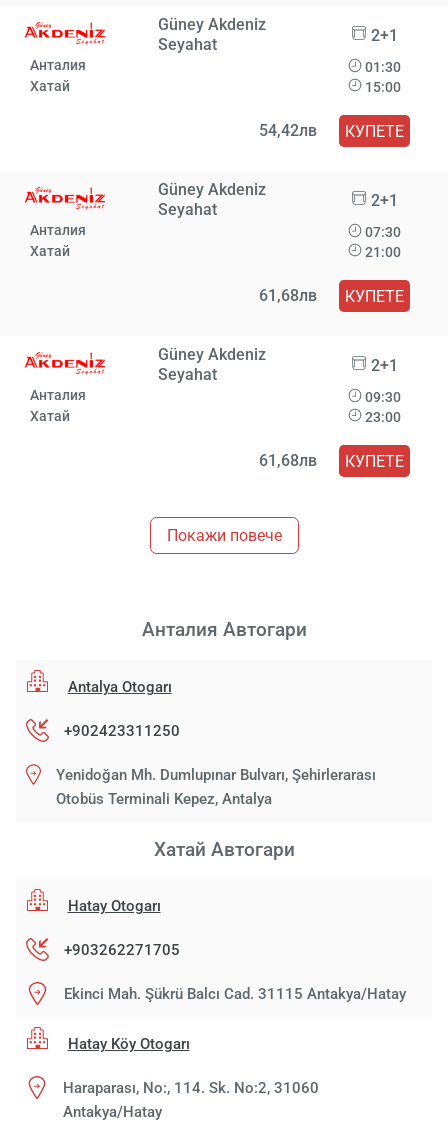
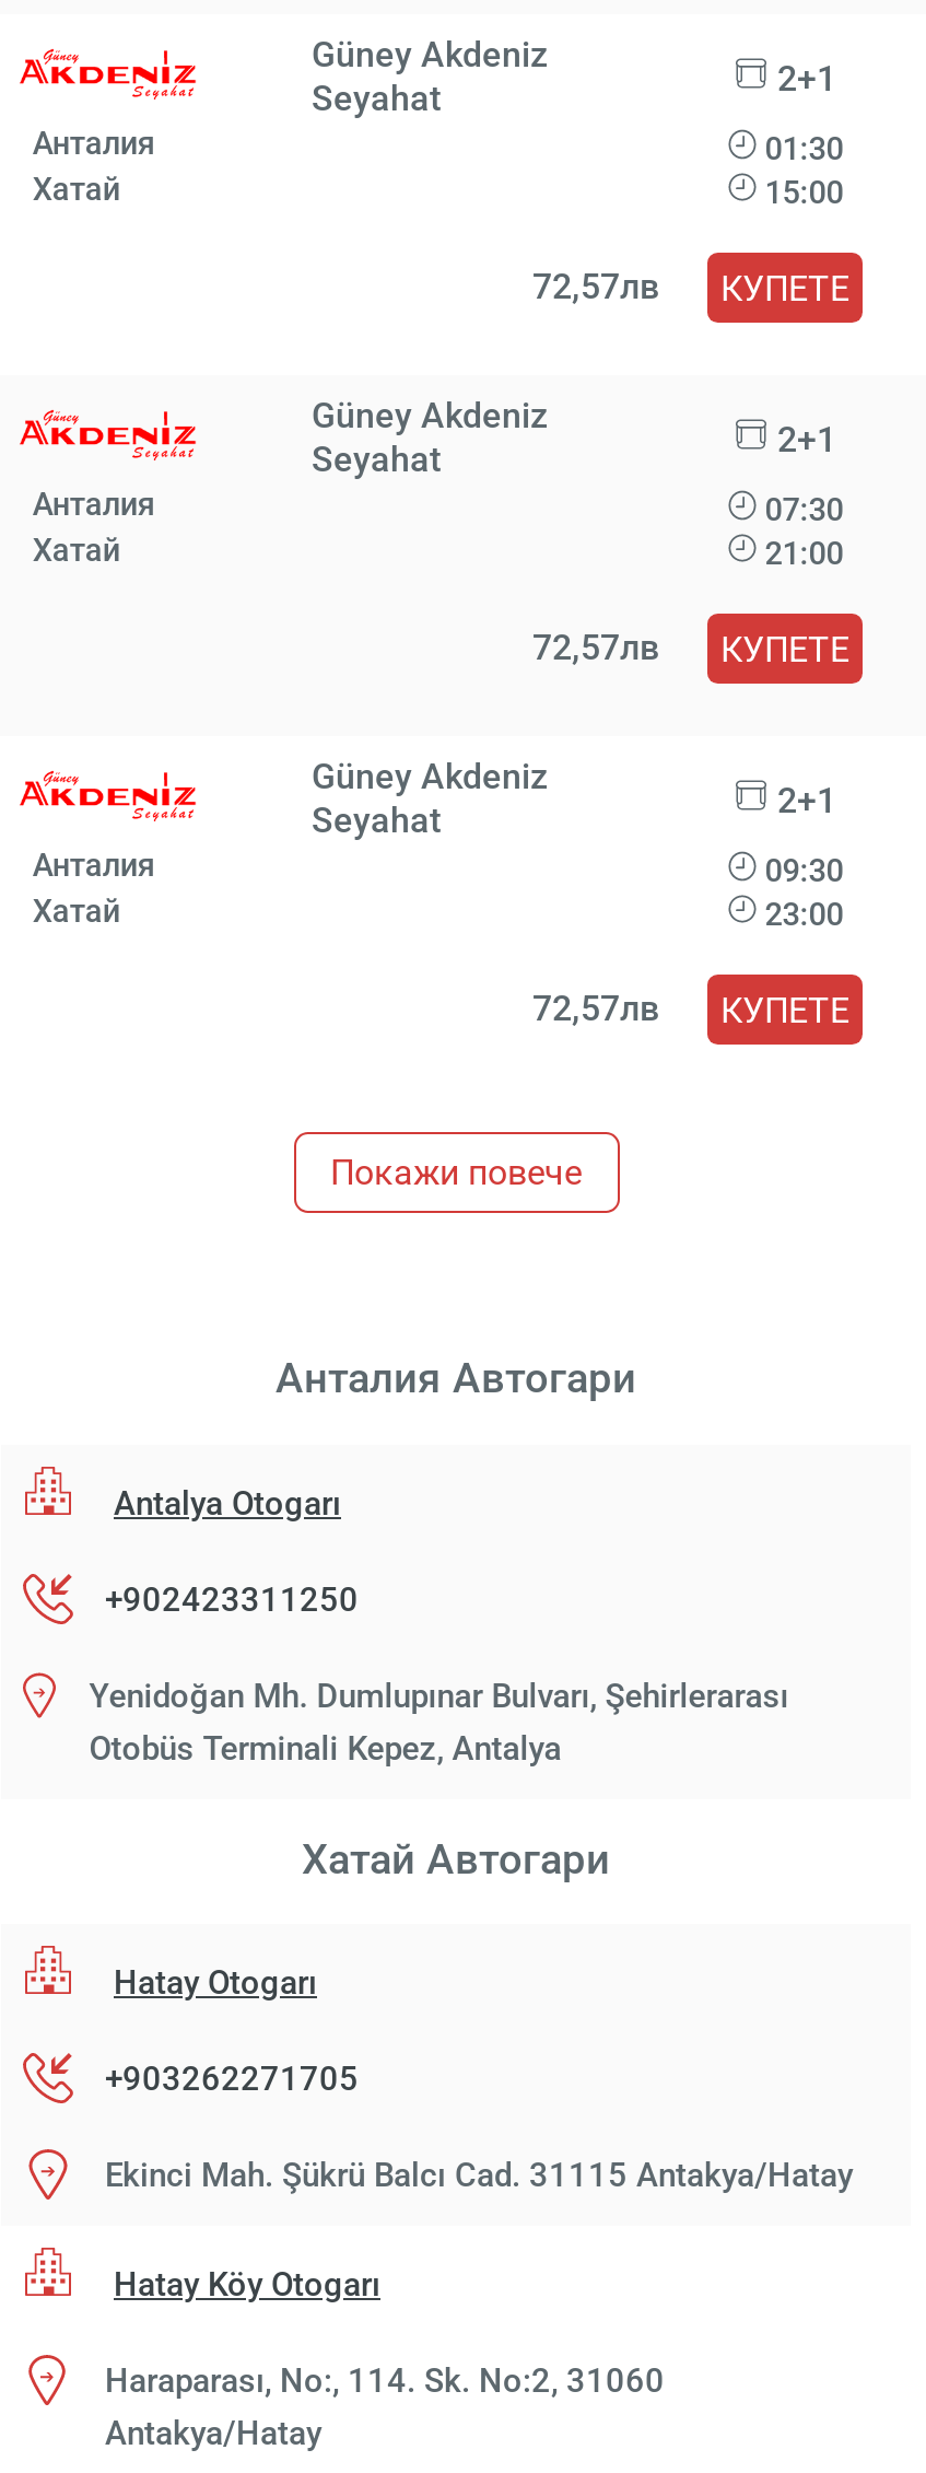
[259,121,404,141] 54,42лв КУПЕТЕ -> [532,266,849,309] 72,57лв КУПЕТЕ
[259,286,404,306] 61,68лв КУПЕТЕ -> [532,627,849,670] 72,57лв КУПЕТЕ
[259,451,404,471] 61,68лв КУПЕТЕ -> [532,988,849,1031] 72,57лв КУПЕТЕ

